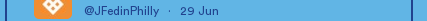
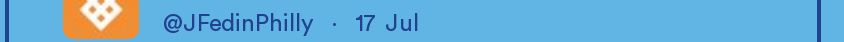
[180,5,222,17] 29 Jun -> [355,10,425,34] 17 Jul

